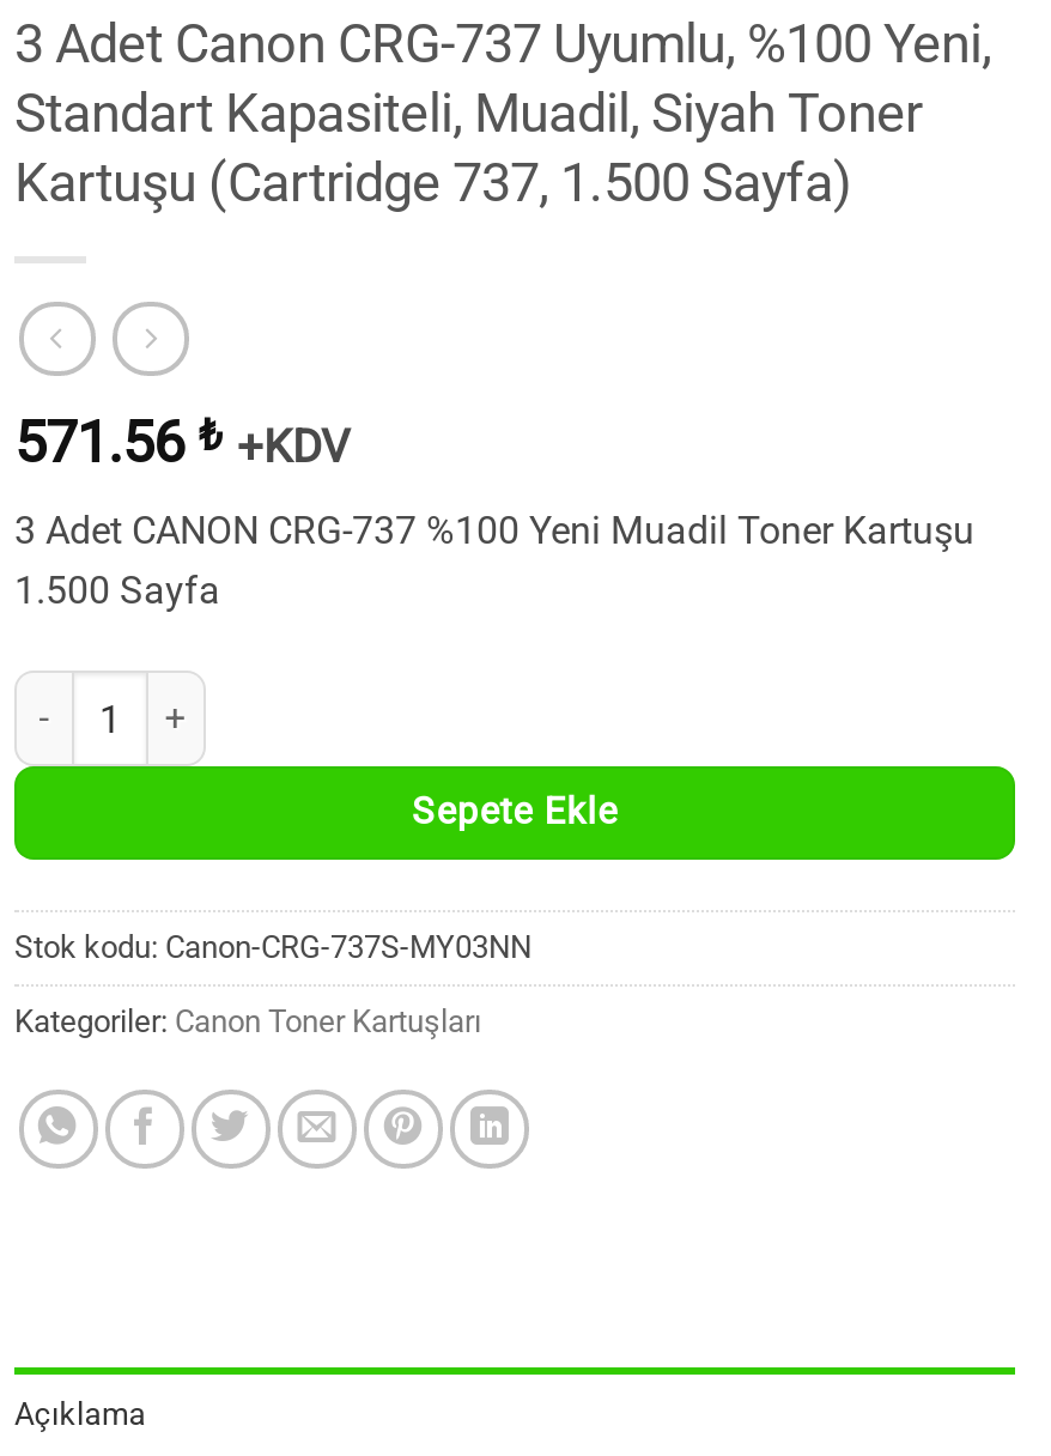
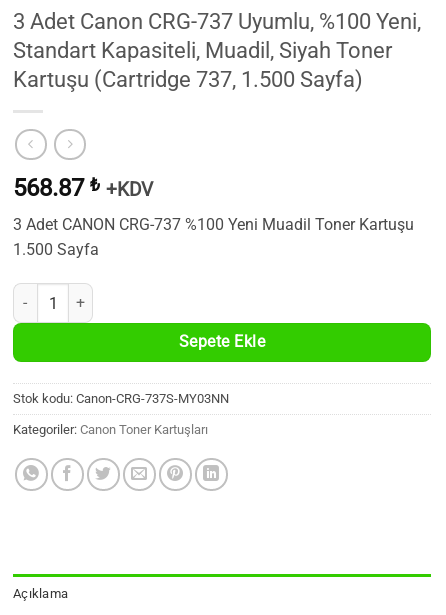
[14,411,350,478] 571.56 ₺ +KDV -> [13,174,153,202] 568.87 ₺ +KDV

